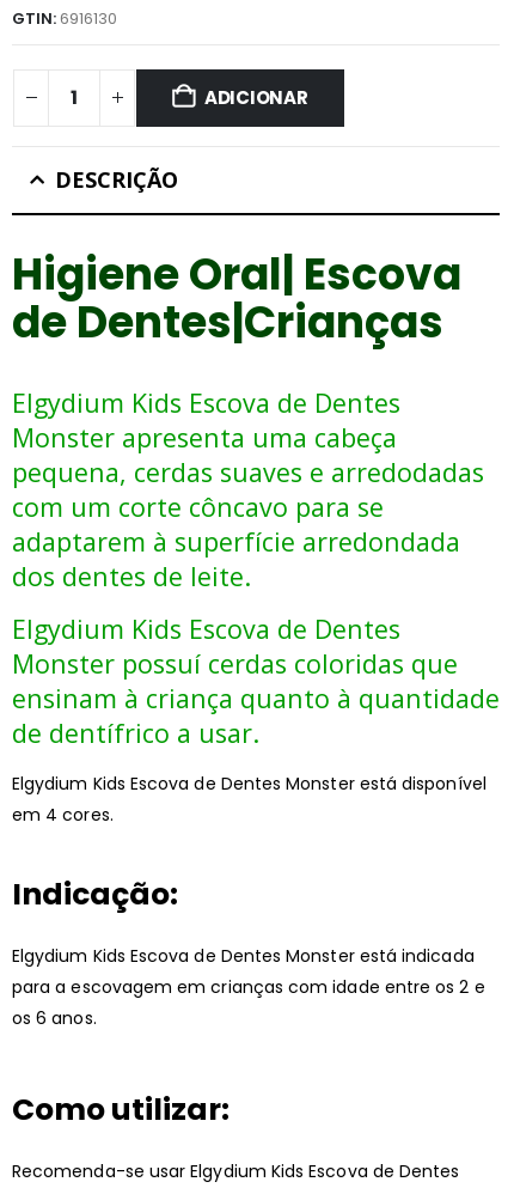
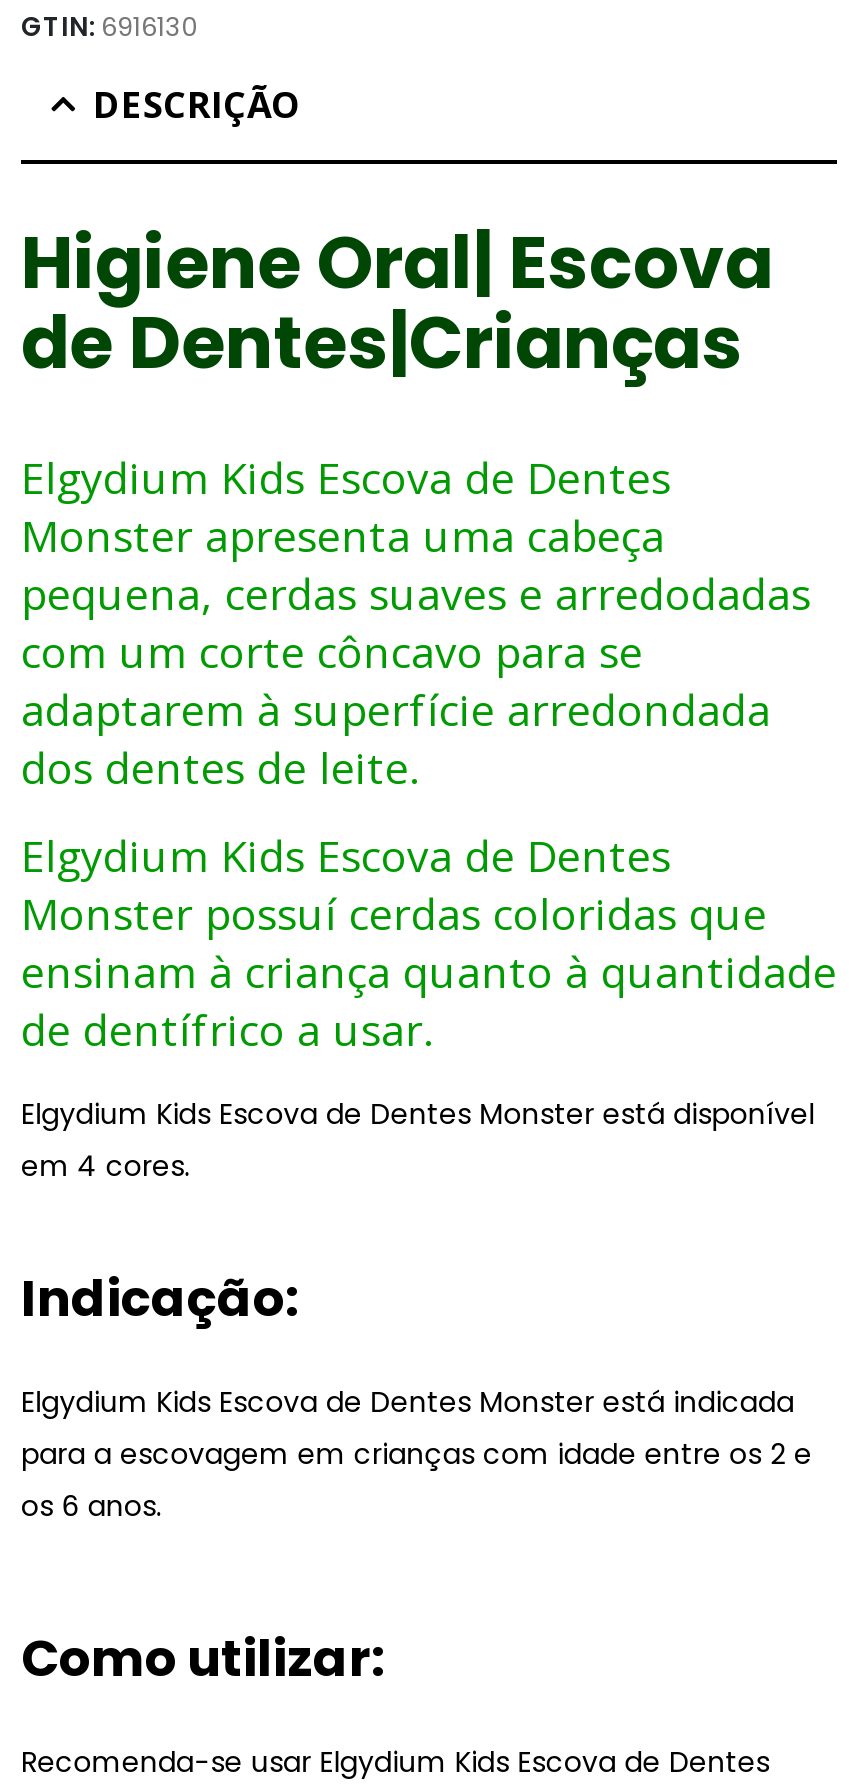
[204,84,308,110] ADICIONAR -> none

